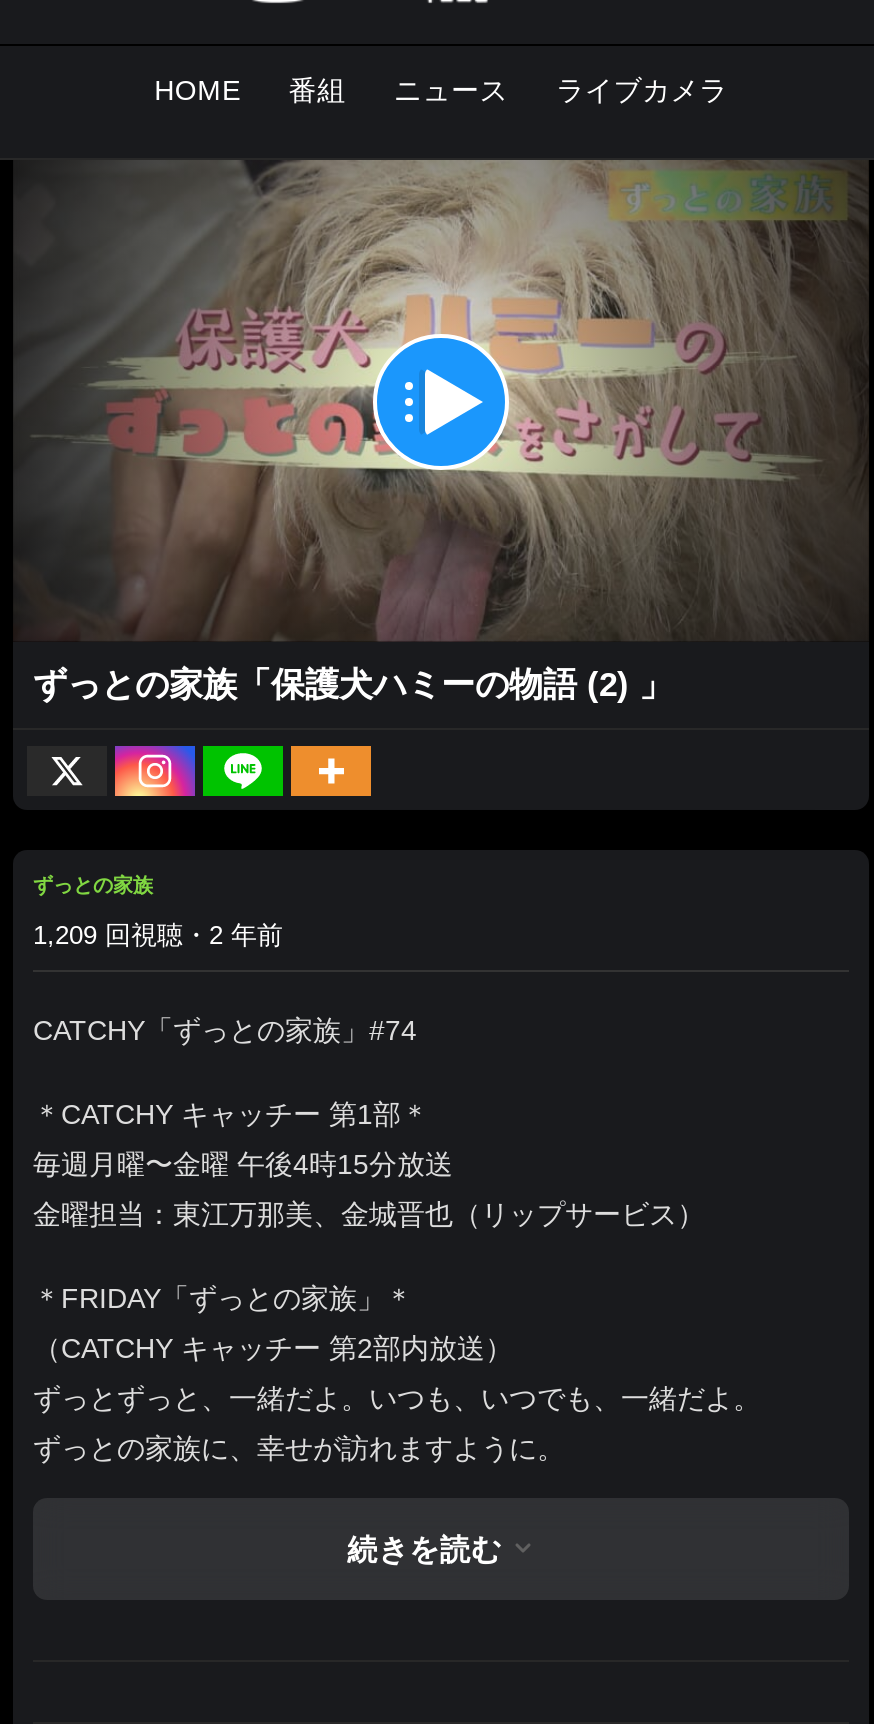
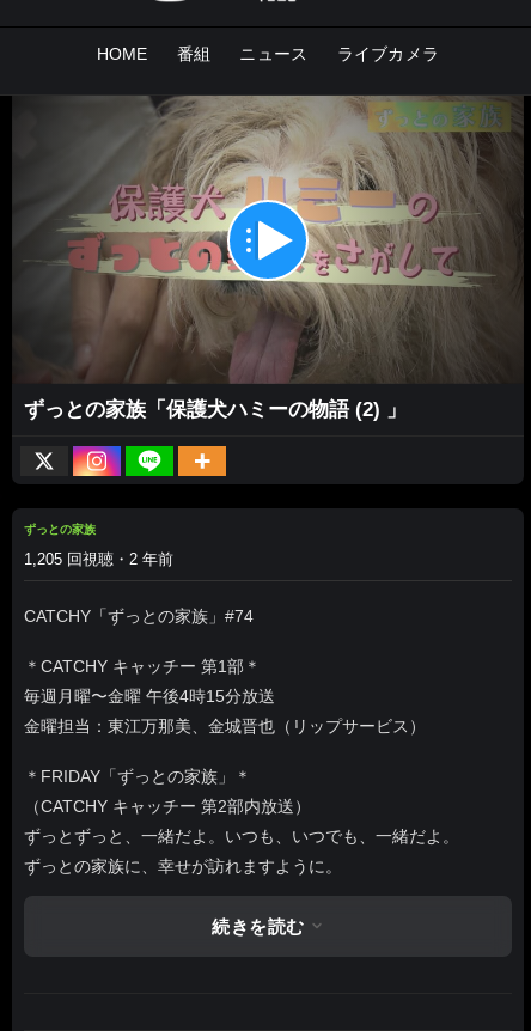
[33,920,283,950] 1,209 回視聴・2 年前 -> [24,550,173,568] 1,205 回視聴・2 年前

